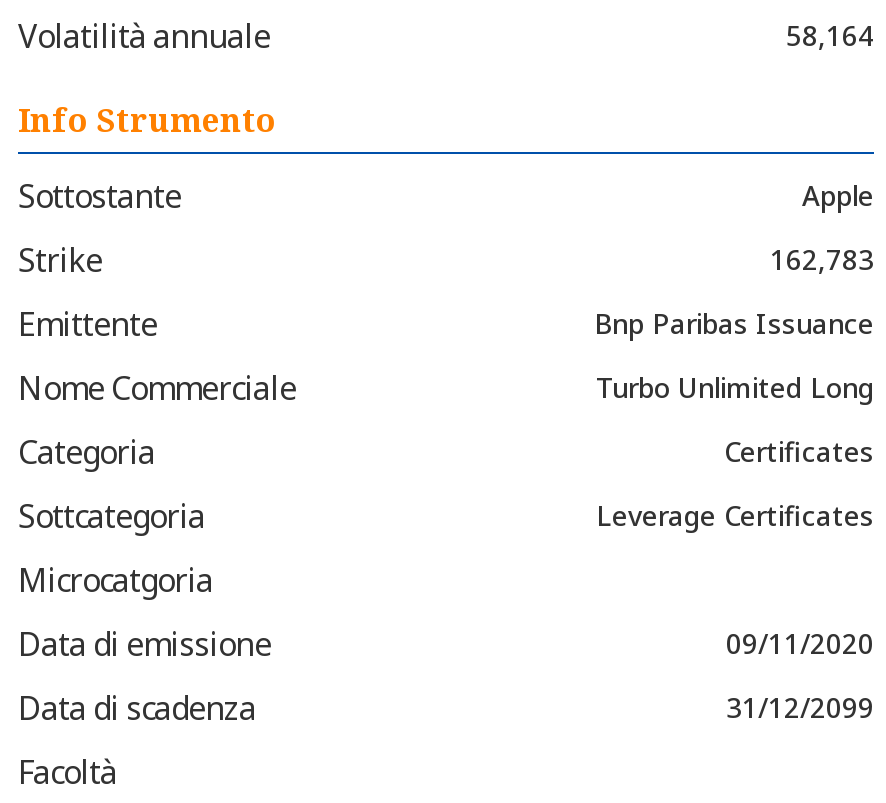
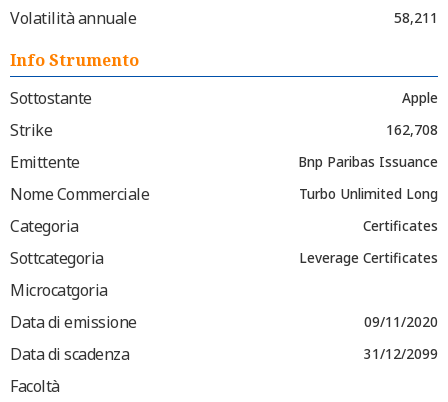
[786,16,874,54] 58,164 -> [394,8,438,27] 58,211
[770,240,874,278] 162,783 -> [386,120,438,139] 162,708

